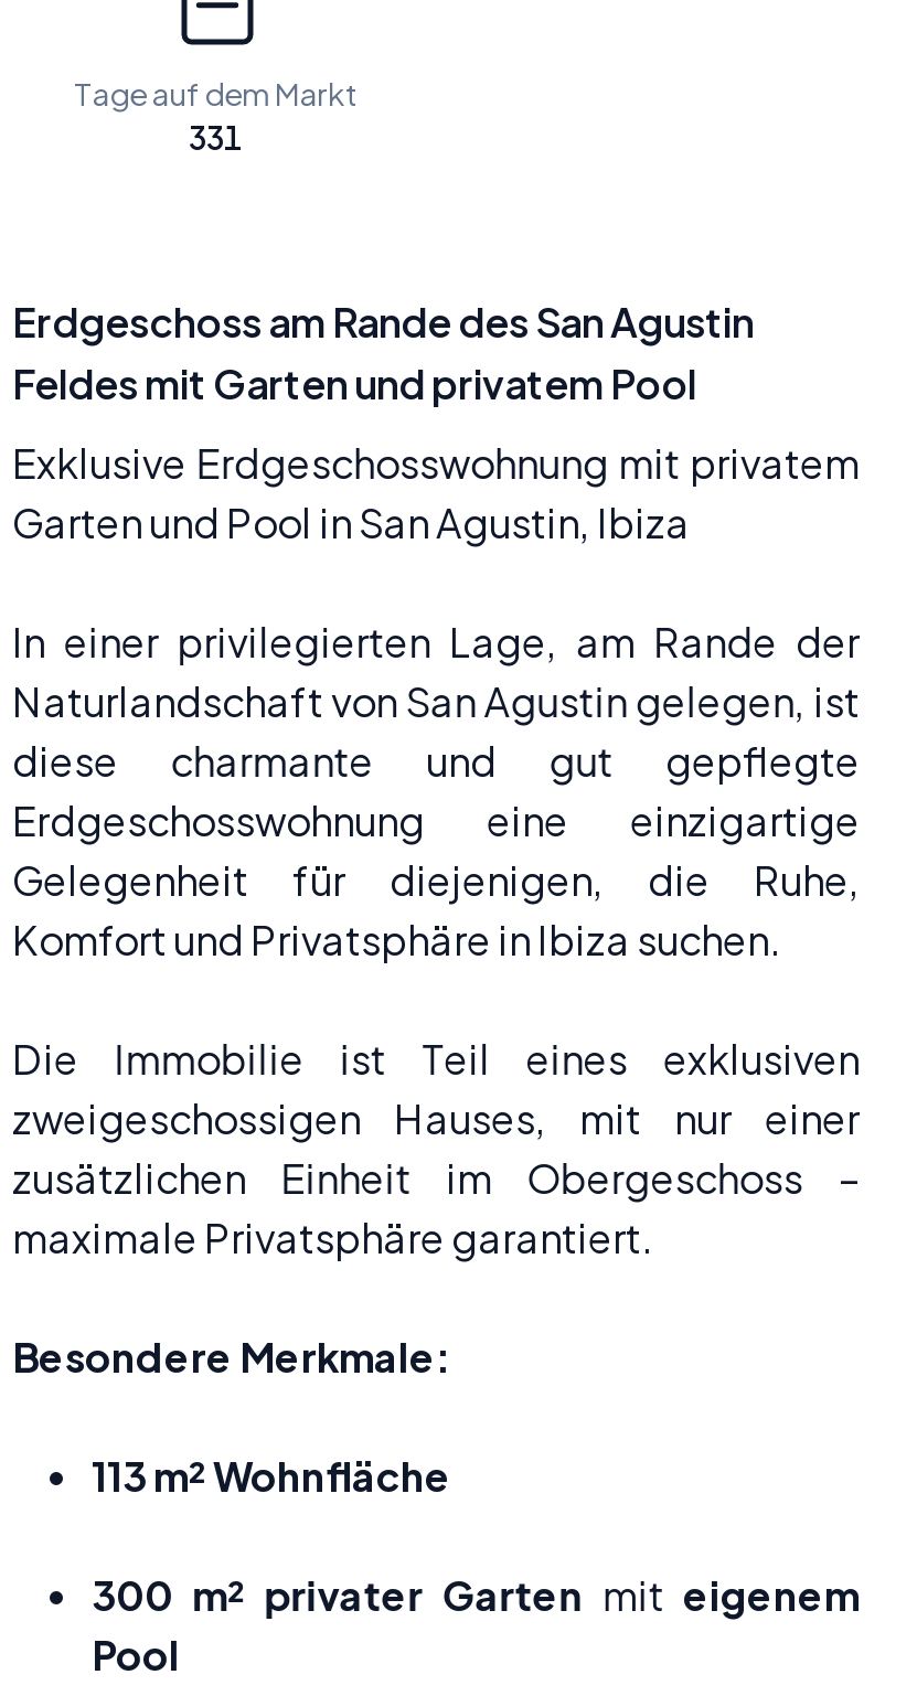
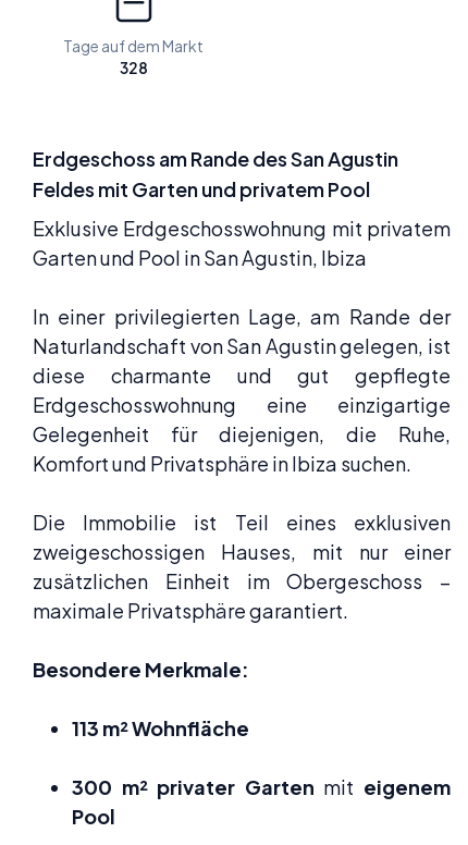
[189,117,244,156] 331 -> [119,57,147,77] 328

